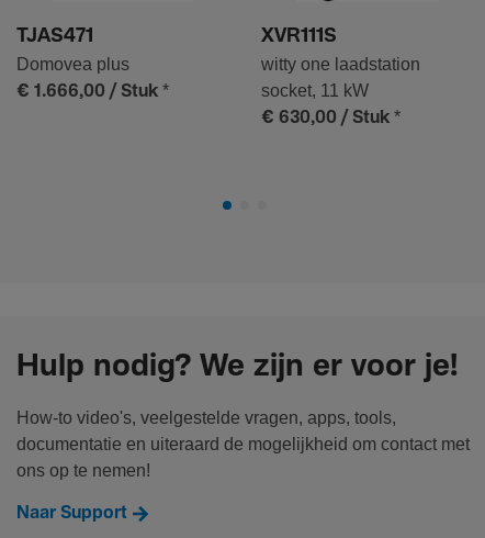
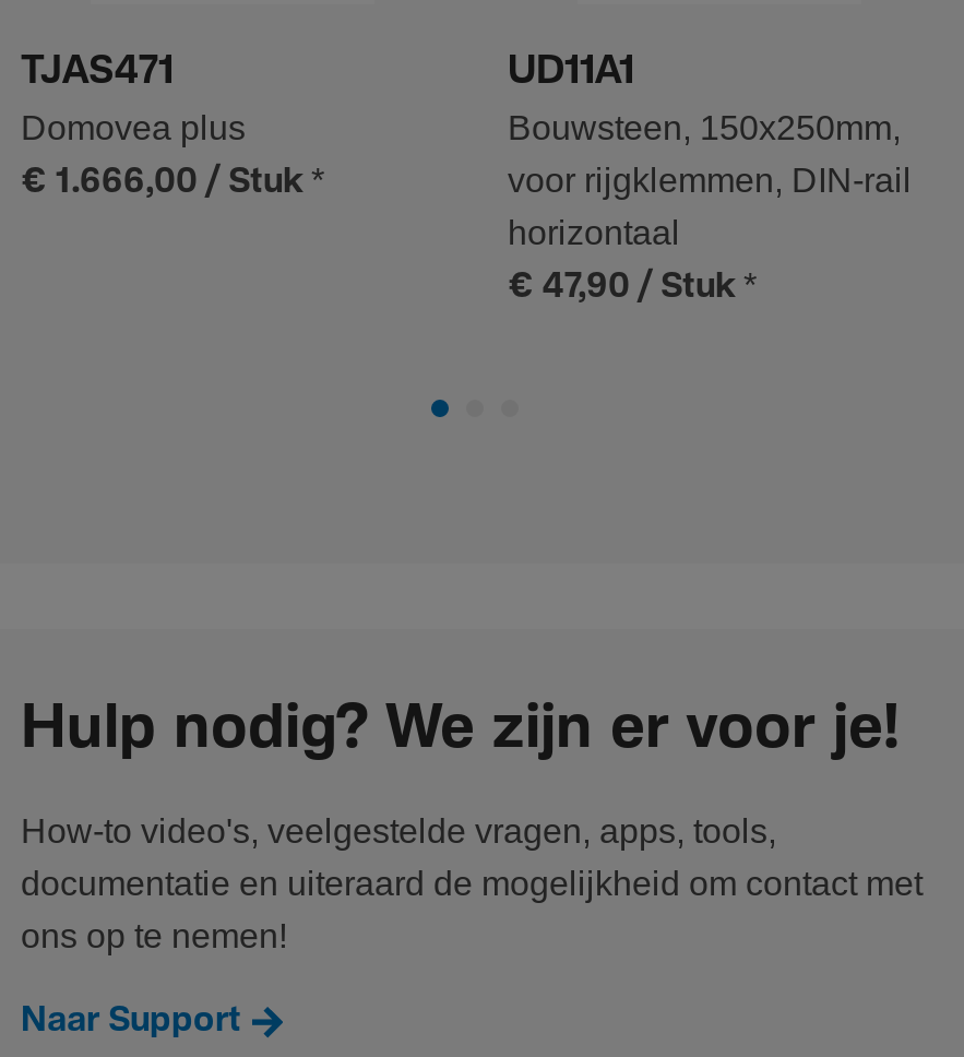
[261,26,420,127] XVR111S | witty one laadstation | socket, 11 kW | € 630,00 / Stuk * -> [508,52,912,306] UD11A1 | Bouwsteen, 150x250mm, | voor rijgklemmen, DIN-rail | horizontaal | € 47,90 / Stuk *

